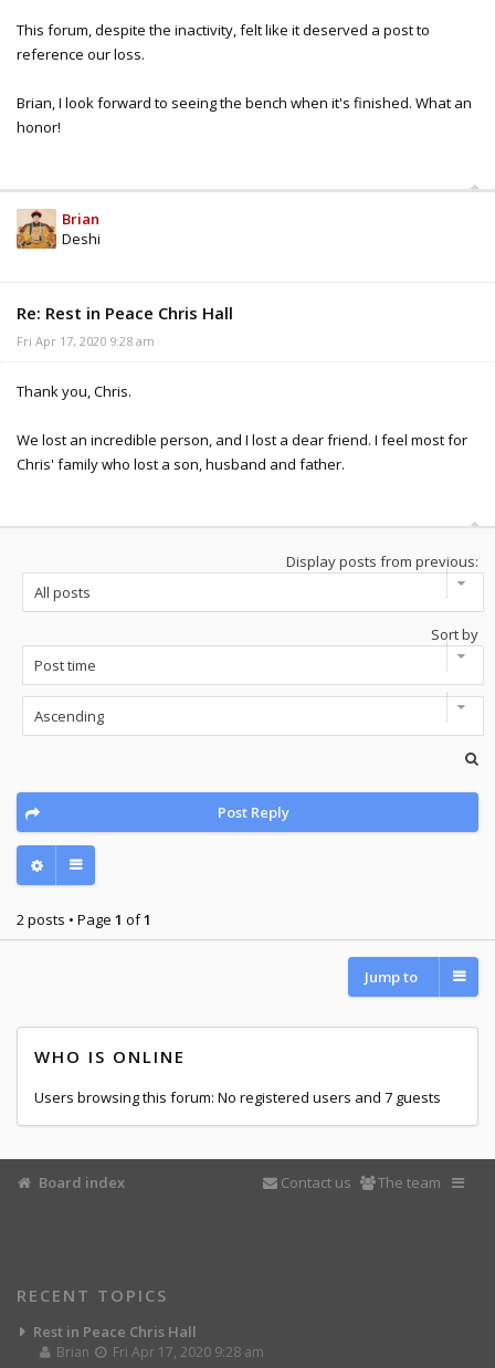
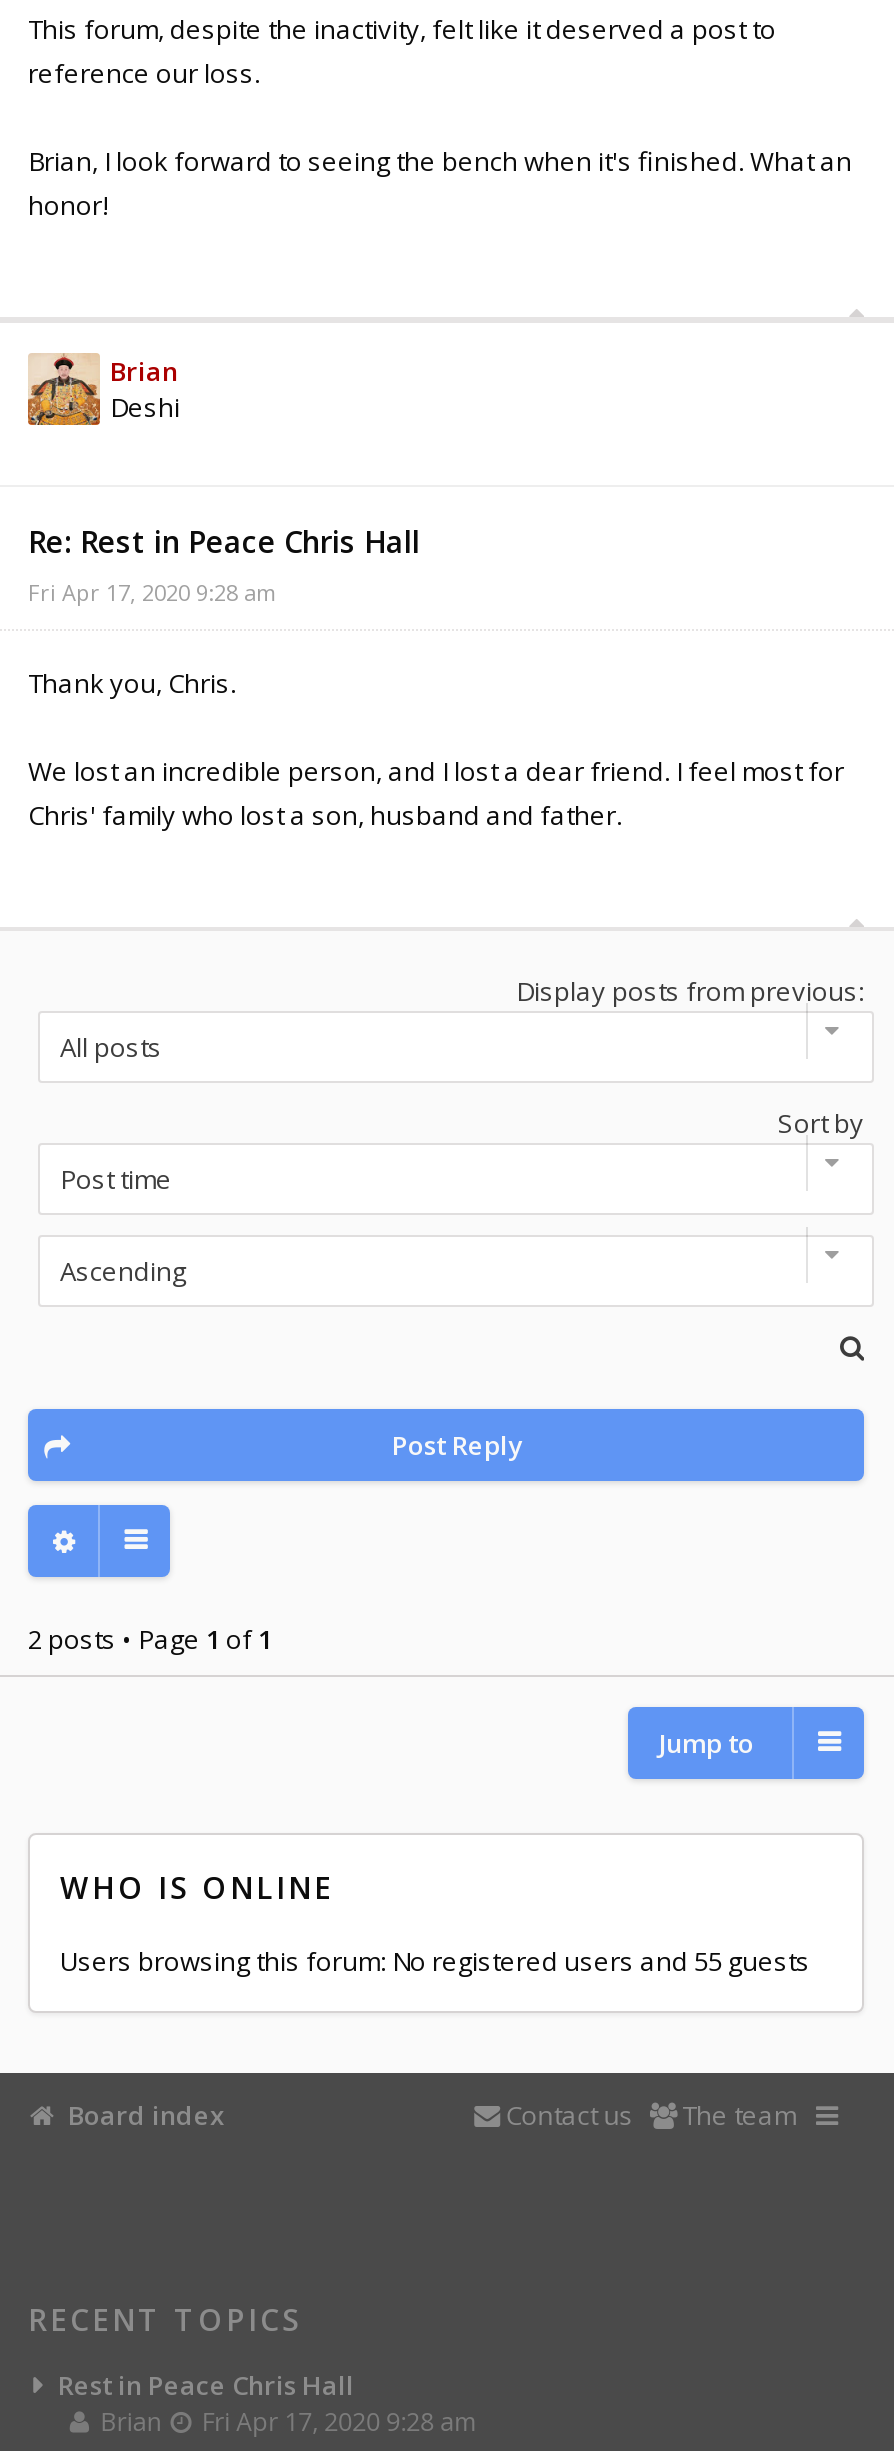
[34,1087,441,1107] Users browsing this forum: No registered users and 7 guests -> [60,1943,810,1979] Users browsing this forum: No registered users and 55 guests

